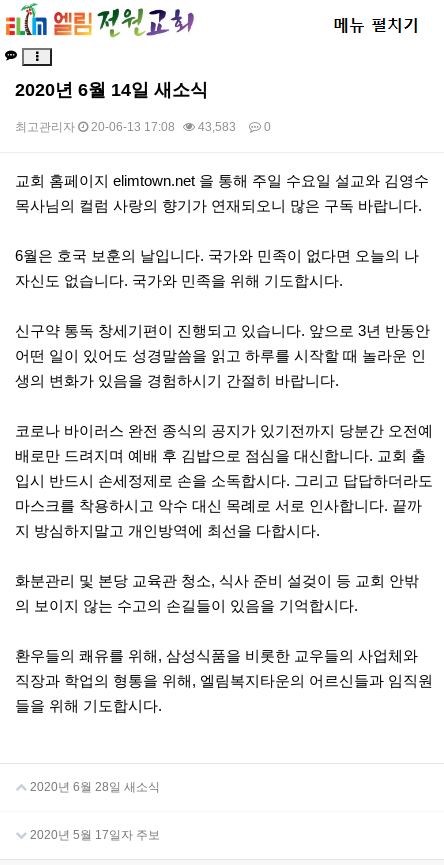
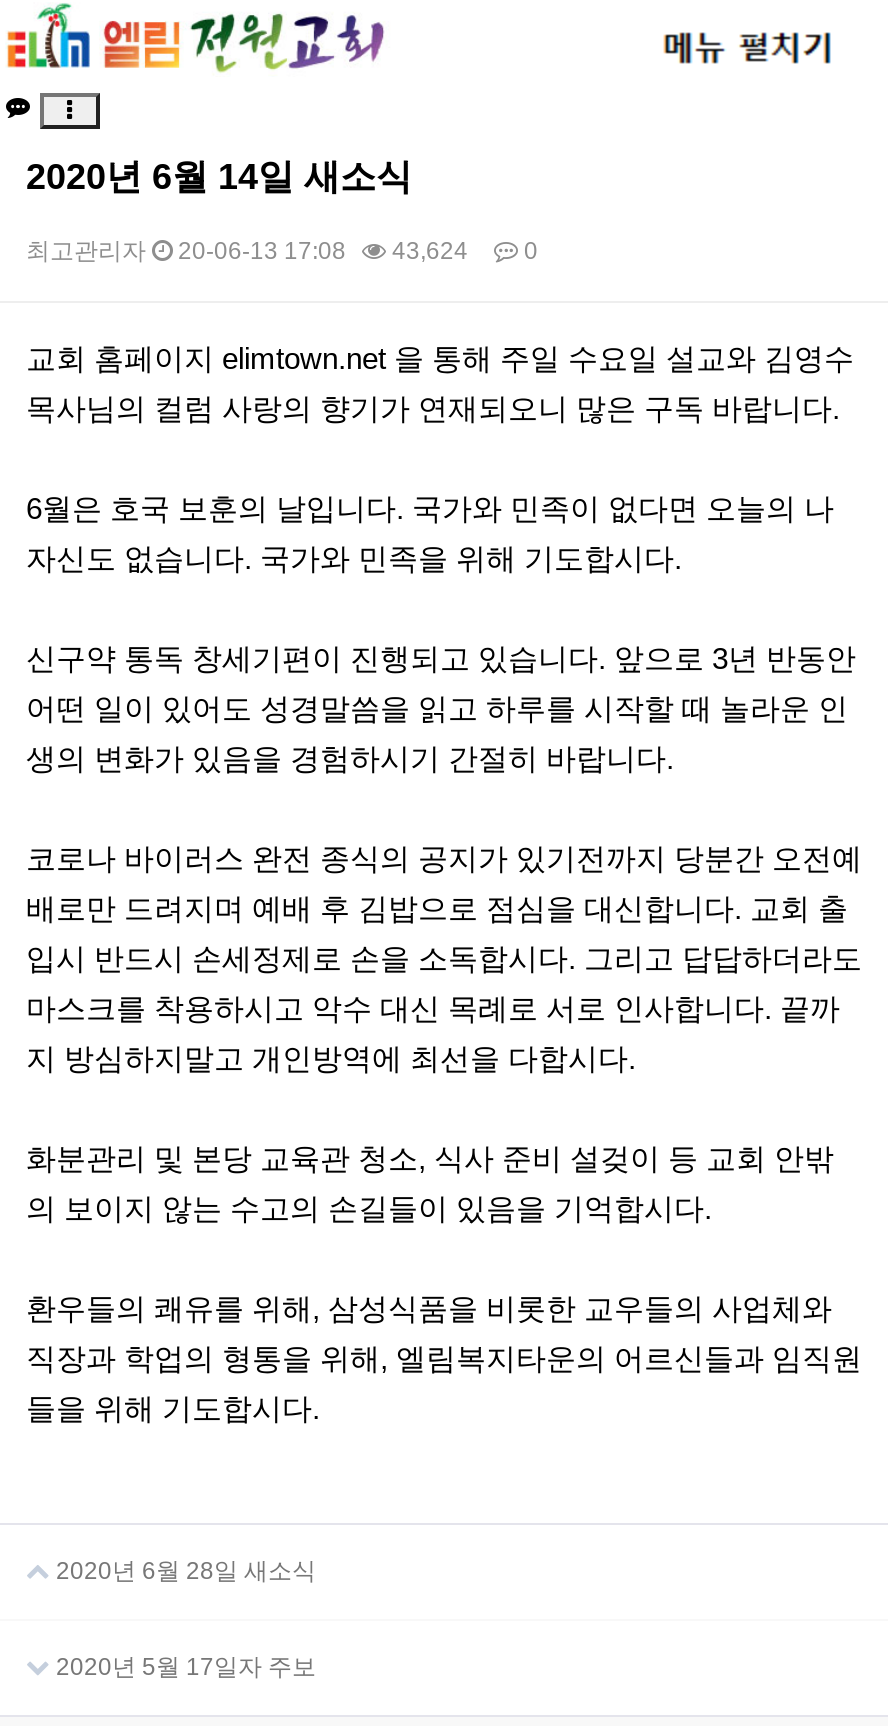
[15,120,271,134] 최고관리자 20-06-13 17:08 43,583 0 -> [26,237,538,265] 최고관리자 20-06-13 17:08 43,624 0

